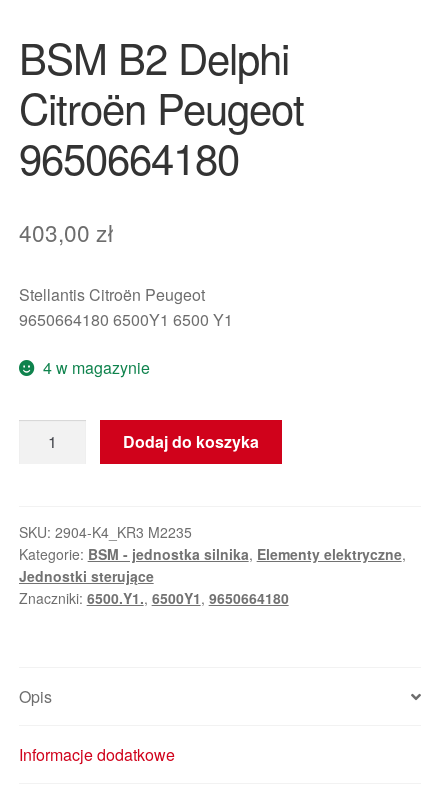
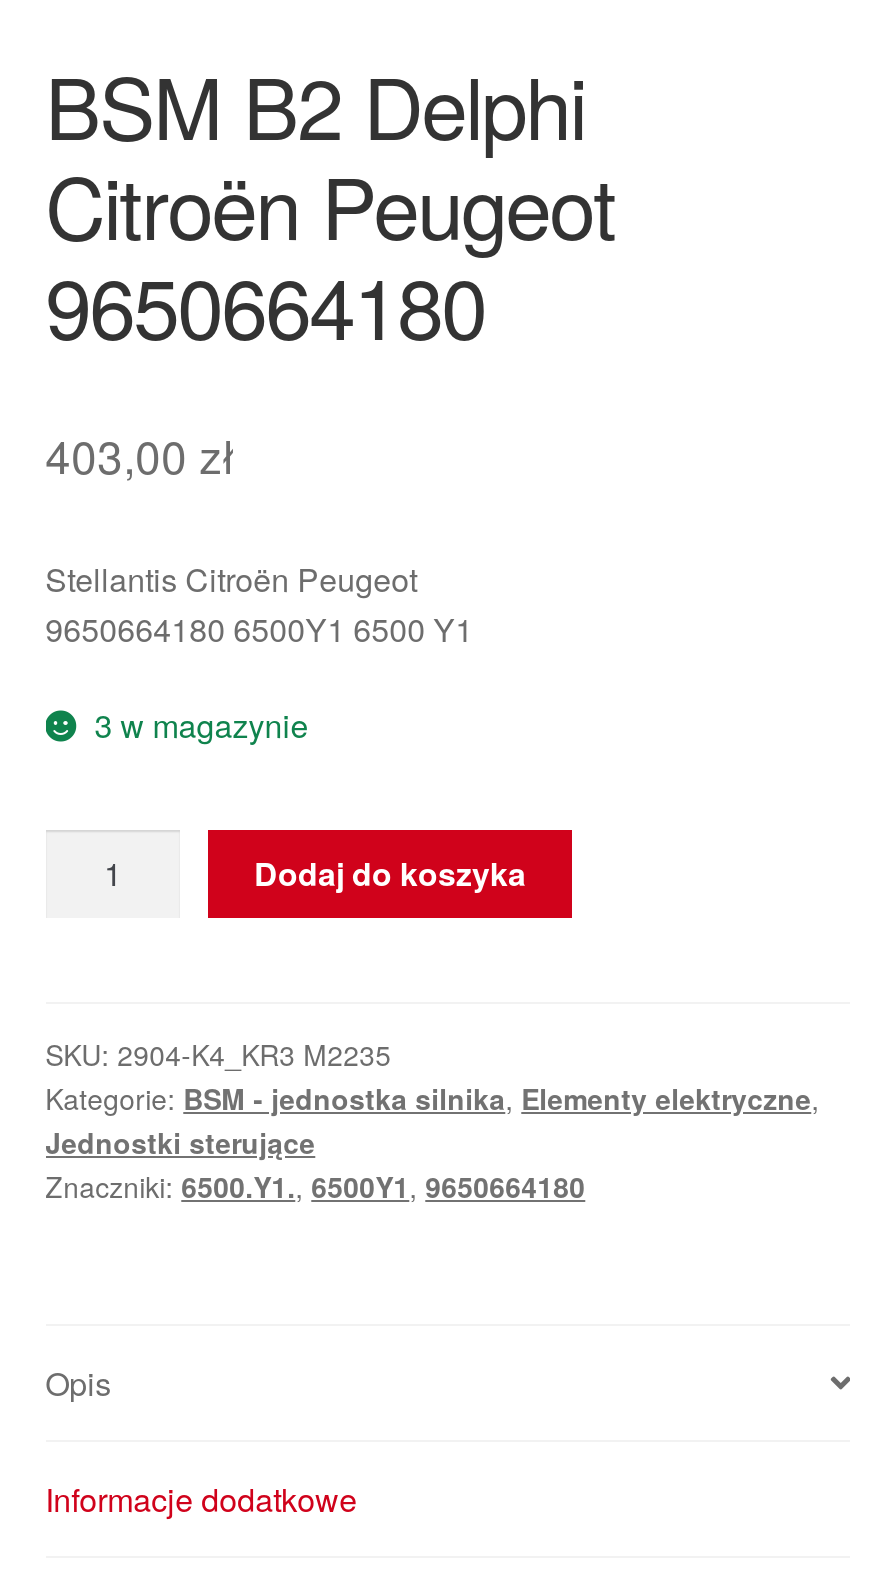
[43,356,150,379] 4 w magazynie -> [95,702,309,748] 3 w magazynie

